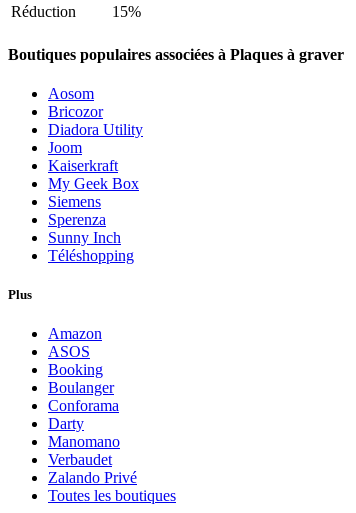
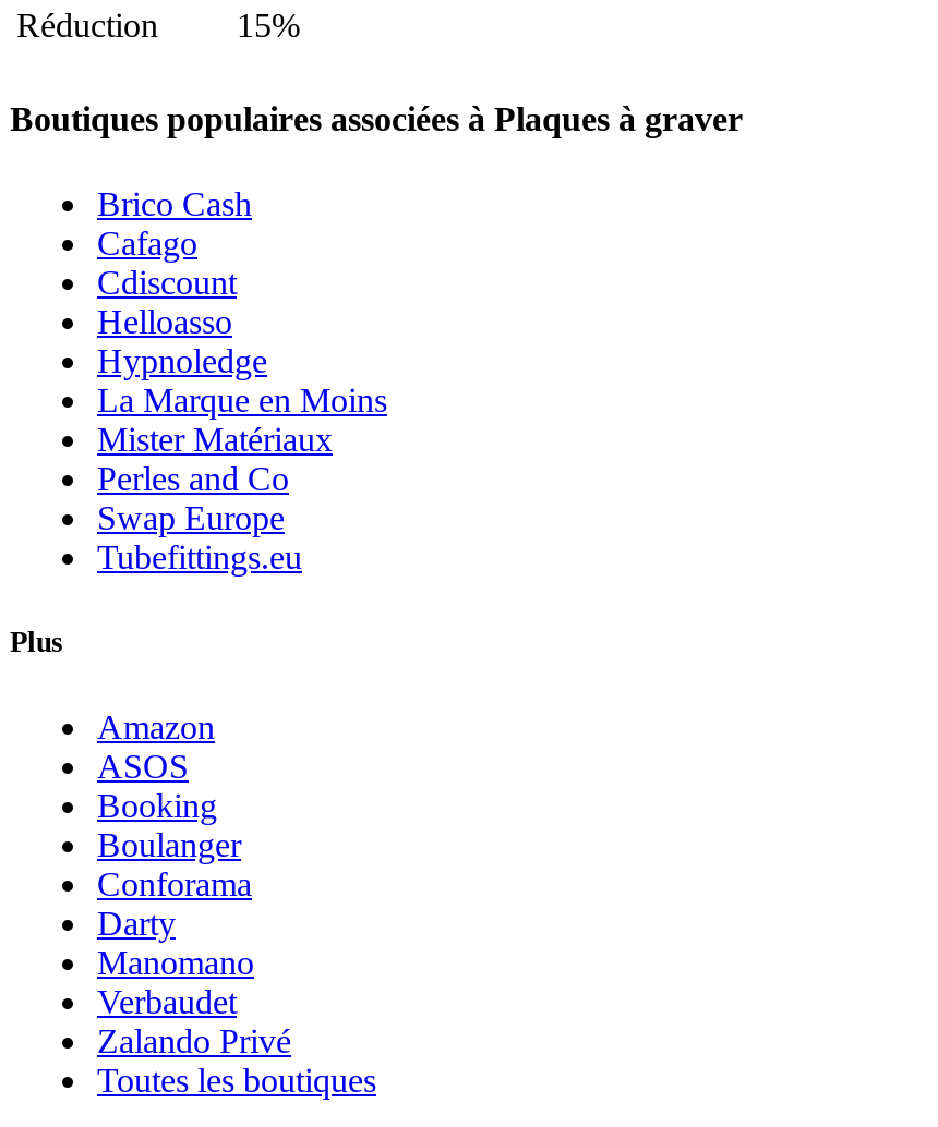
[48,85,143,264] Aosom | Bricozor | Diadora Utility | Joom | Kaiserkraft | My Geek Box | Siemens | Sperenza | Sunny Inch | Téléshopping -> [97,185,387,575] Brico Cash | Cafago | Cdiscount | Helloasso | Hypnoledge | La Marque en Moins | Mister Matériaux | Perles and Co | Swap Europe | Tubefittings.eu

